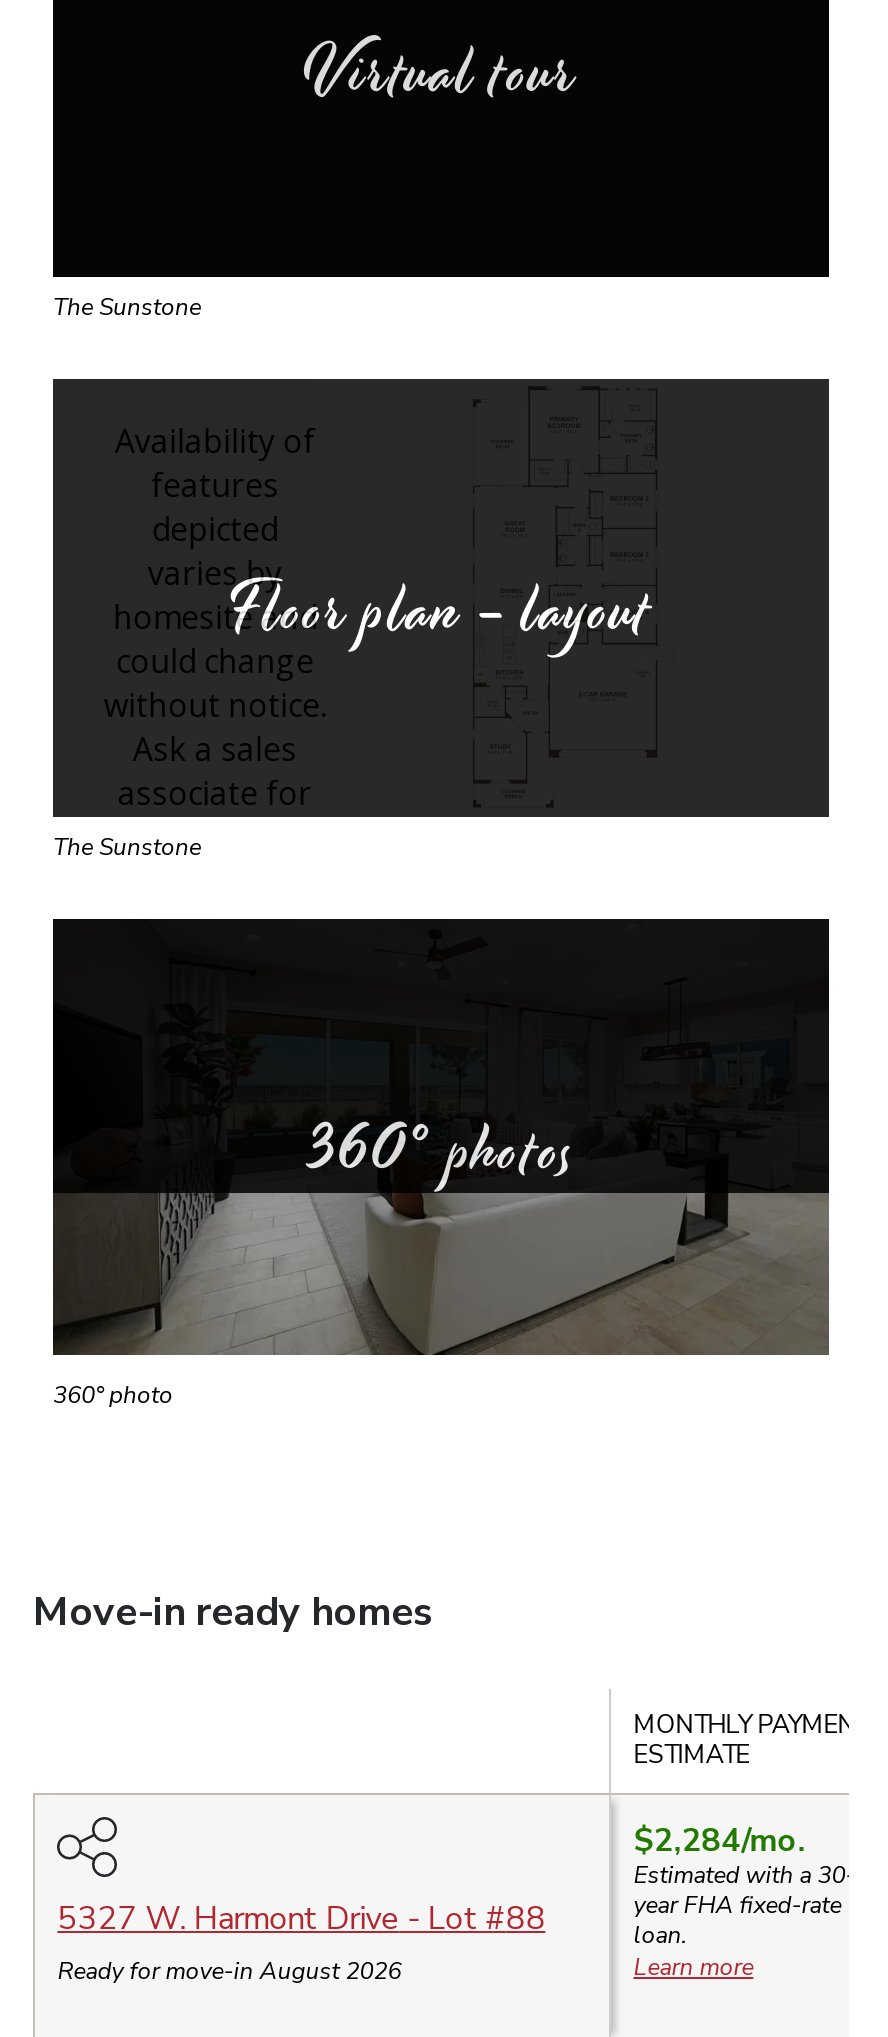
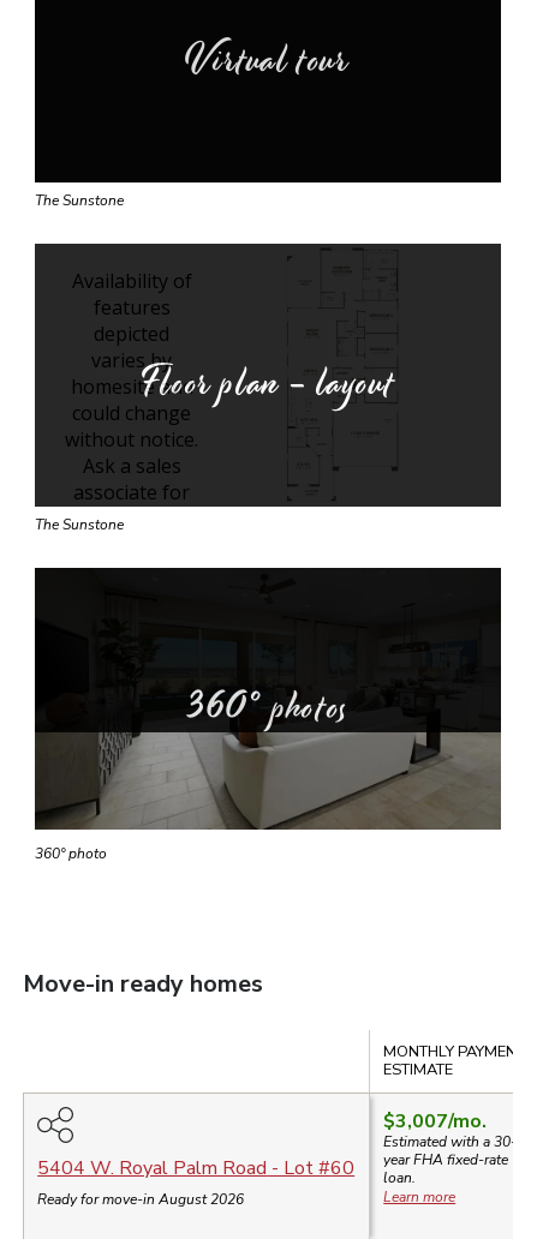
[633,1818,805,1862] $2,284/mo. -> [383,1108,487,1134] $3,007/mo.
[57,1896,545,1940] 5327 W. Harmont Drive - Lot #88 -> [37,1154,355,1181] 5404 W. Royal Palm Road - Lot #60

